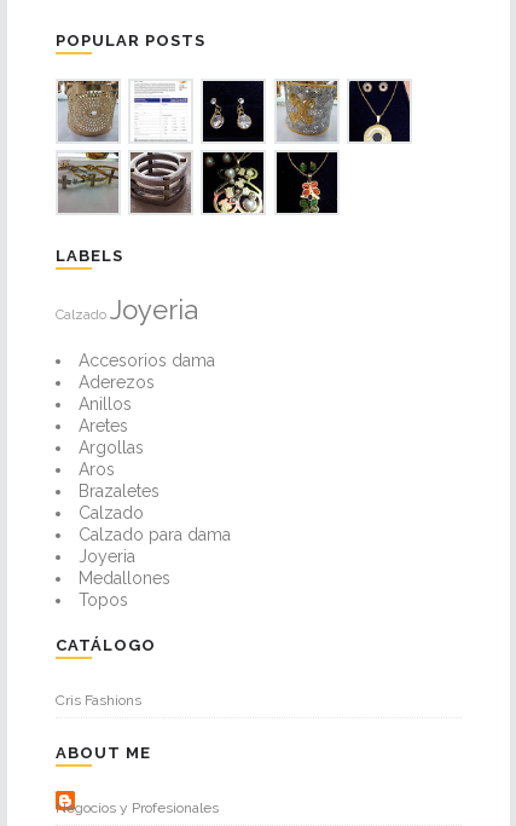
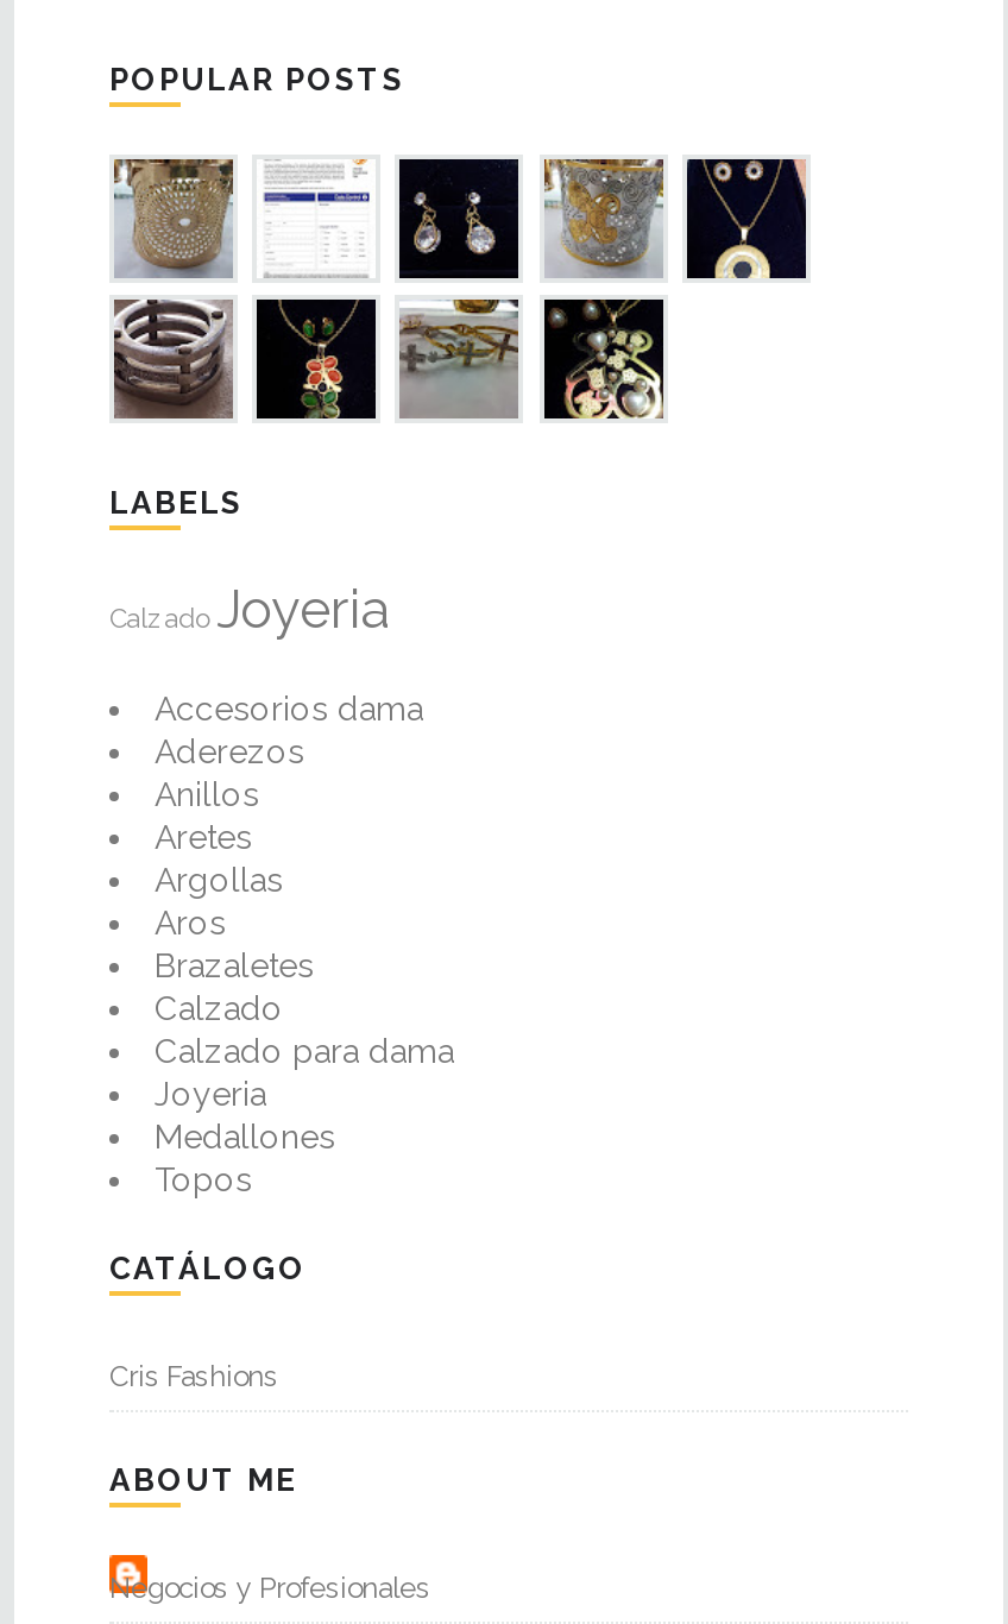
[58,151,118,212] [image] -> [112,297,231,418] [image]
[129,151,192,214] [image] -> [254,297,378,421] [image]
[202,151,263,213] [image] -> [397,297,521,418] [image]
[279,152,338,214] [image] -> [549,300,666,421] [image]

